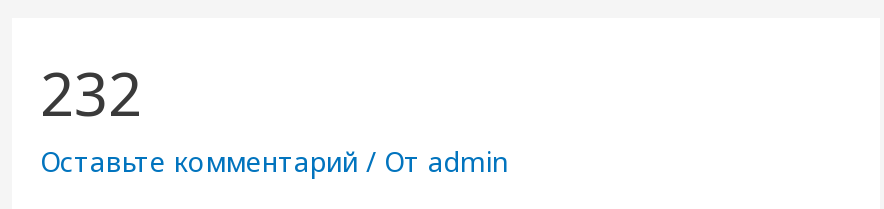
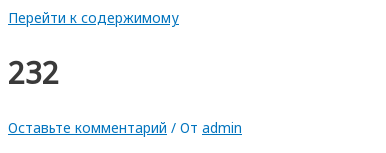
none -> [8,8,179,27] Перейти к содержимому

